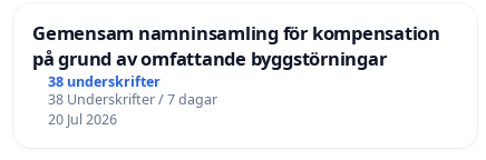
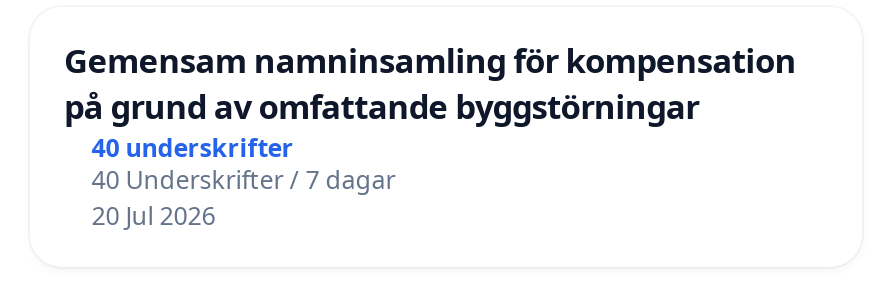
[48,73,160,91] 38 underskrifter -> [92,131,294,165] 40 underskrifter
[48,90,217,109] 38 Underskrifter / 7 dagar -> [92,163,396,197] 40 Underskrifter / 7 dagar

